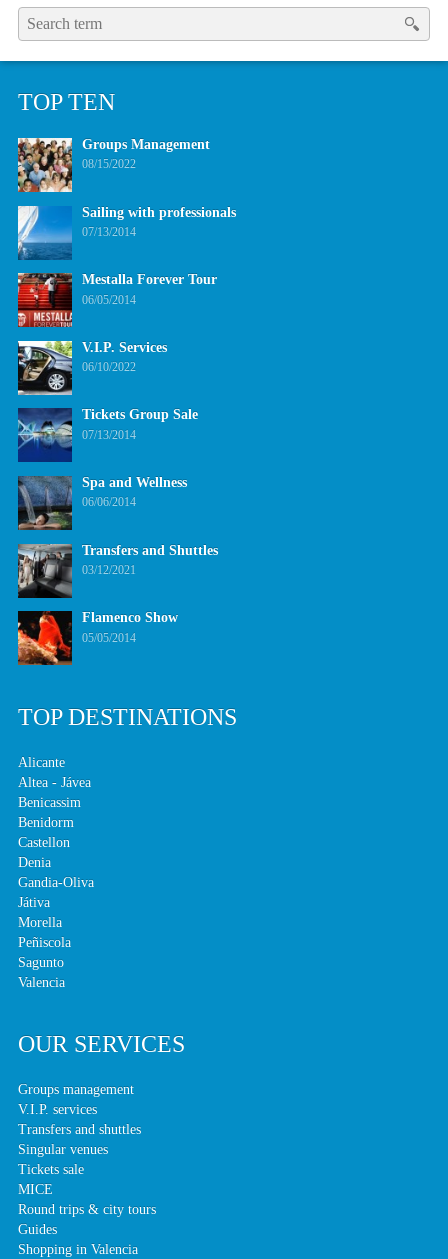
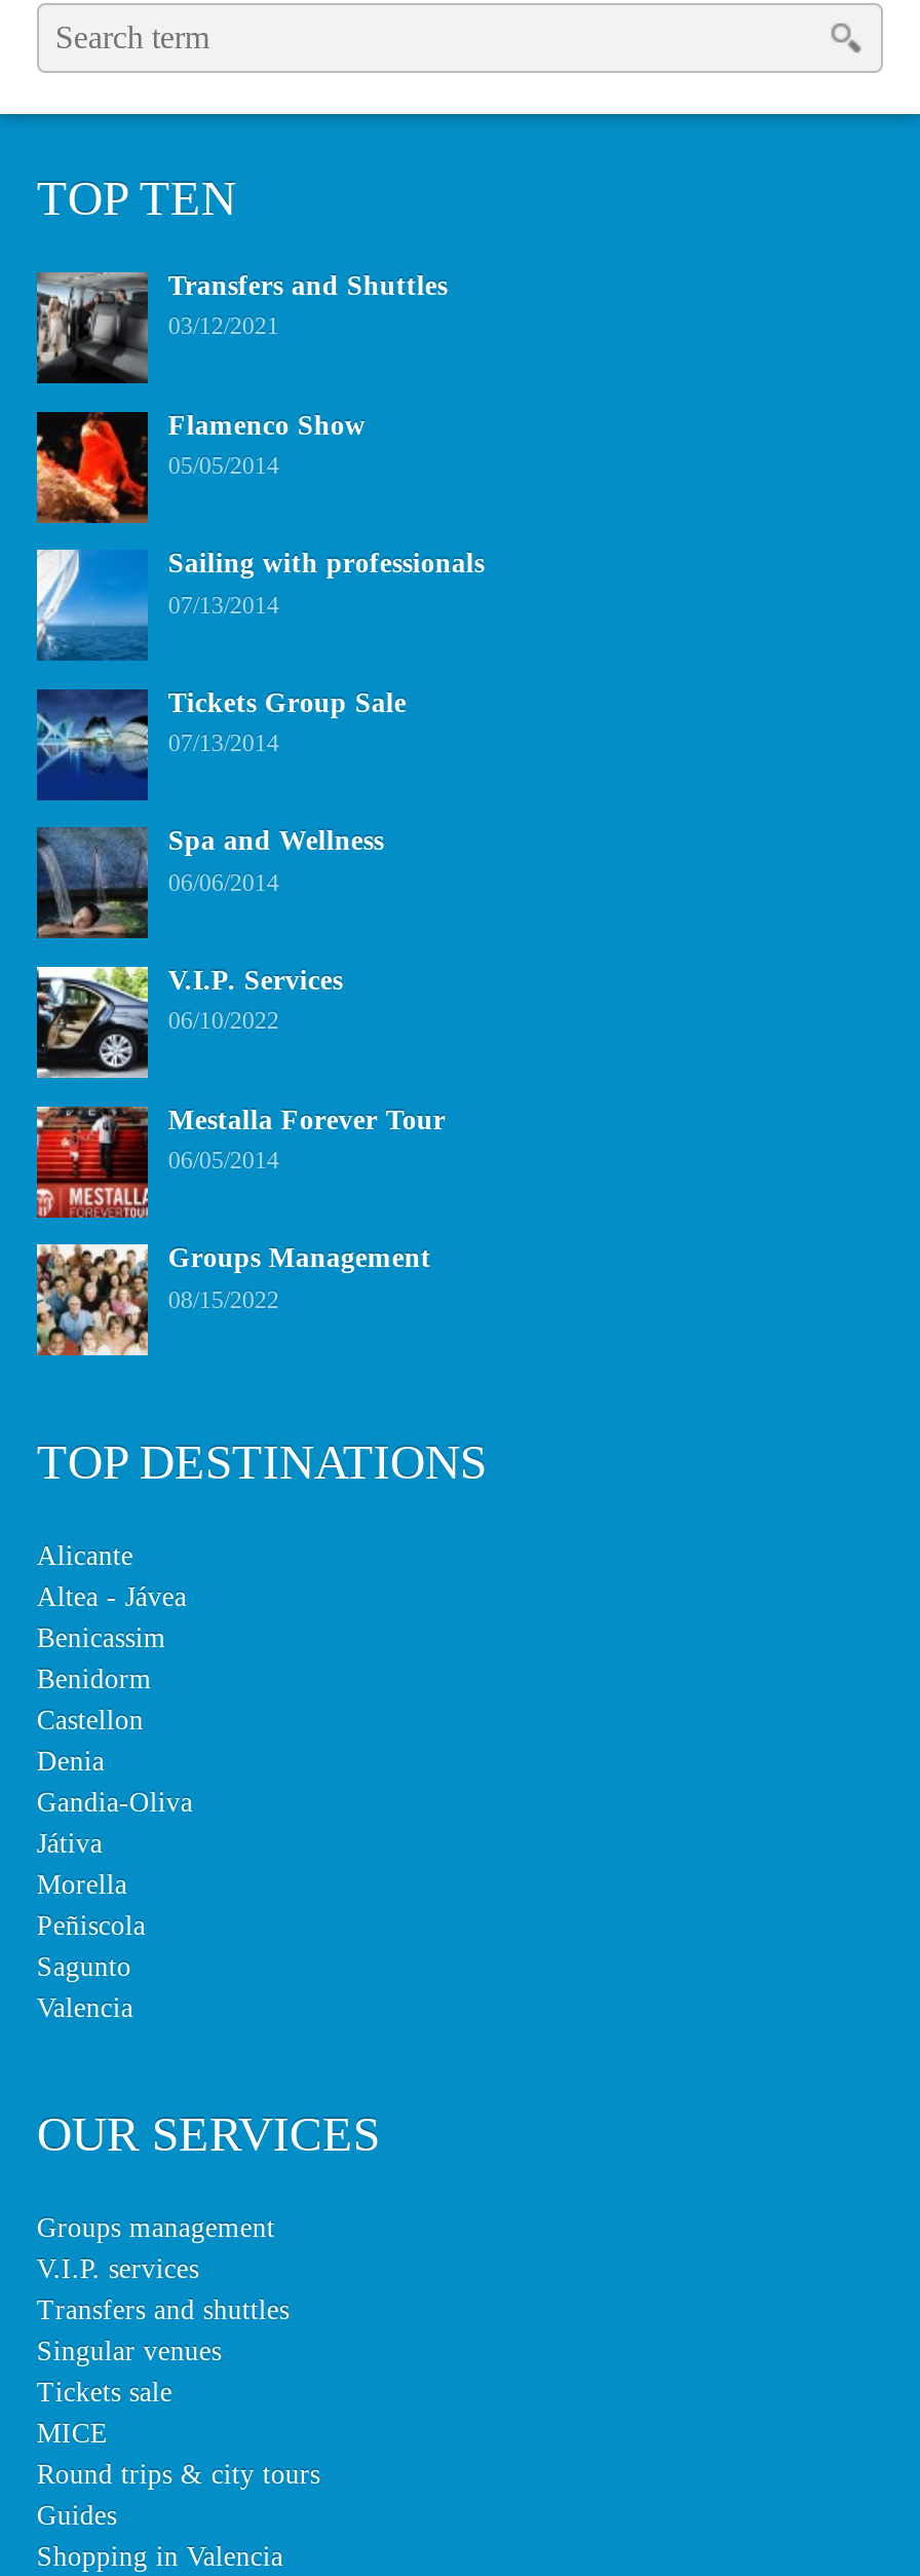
moved [17,137,210,193] -> [35,1242,431,1357]: [image] | Groups Management | 08/15/2022
moved [16,204,236,259] -> [33,548,484,661]: [image] | Sailing with professionals | 07/13/2014
moved [17,272,217,374] -> [35,965,445,1218]: [image] | Mestalla Forever Tour | 06/05/2014 | V.I.P. Services | 06/10/2022
moved [16,407,198,509] -> [33,687,406,896]: [image] | Tickets Group Sale | 07/13/2014 | Spa and Wellness | 06/06/2014
moved [17,542,218,644] -> [35,270,447,480]: [image] | Transfers and Shuttles | 03/12/2021 | Flamenco Show | 05/05/2014

